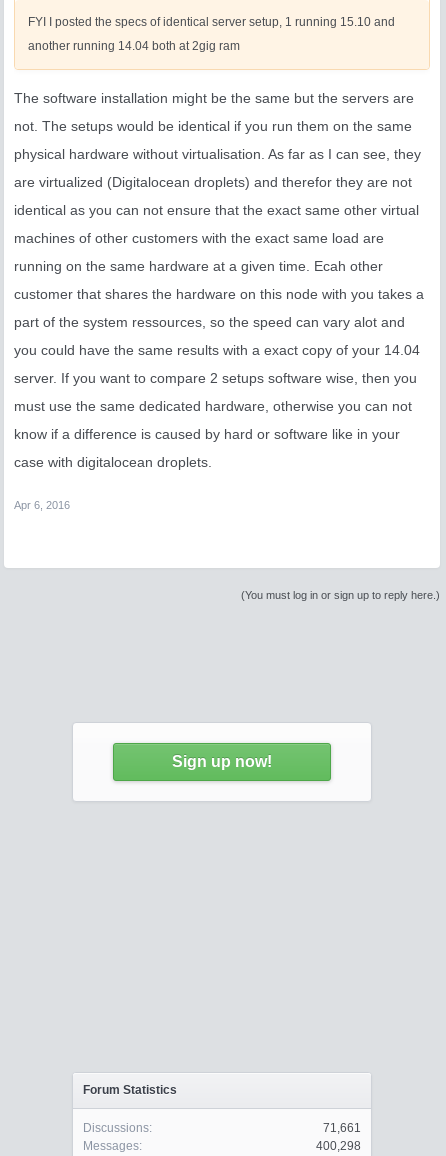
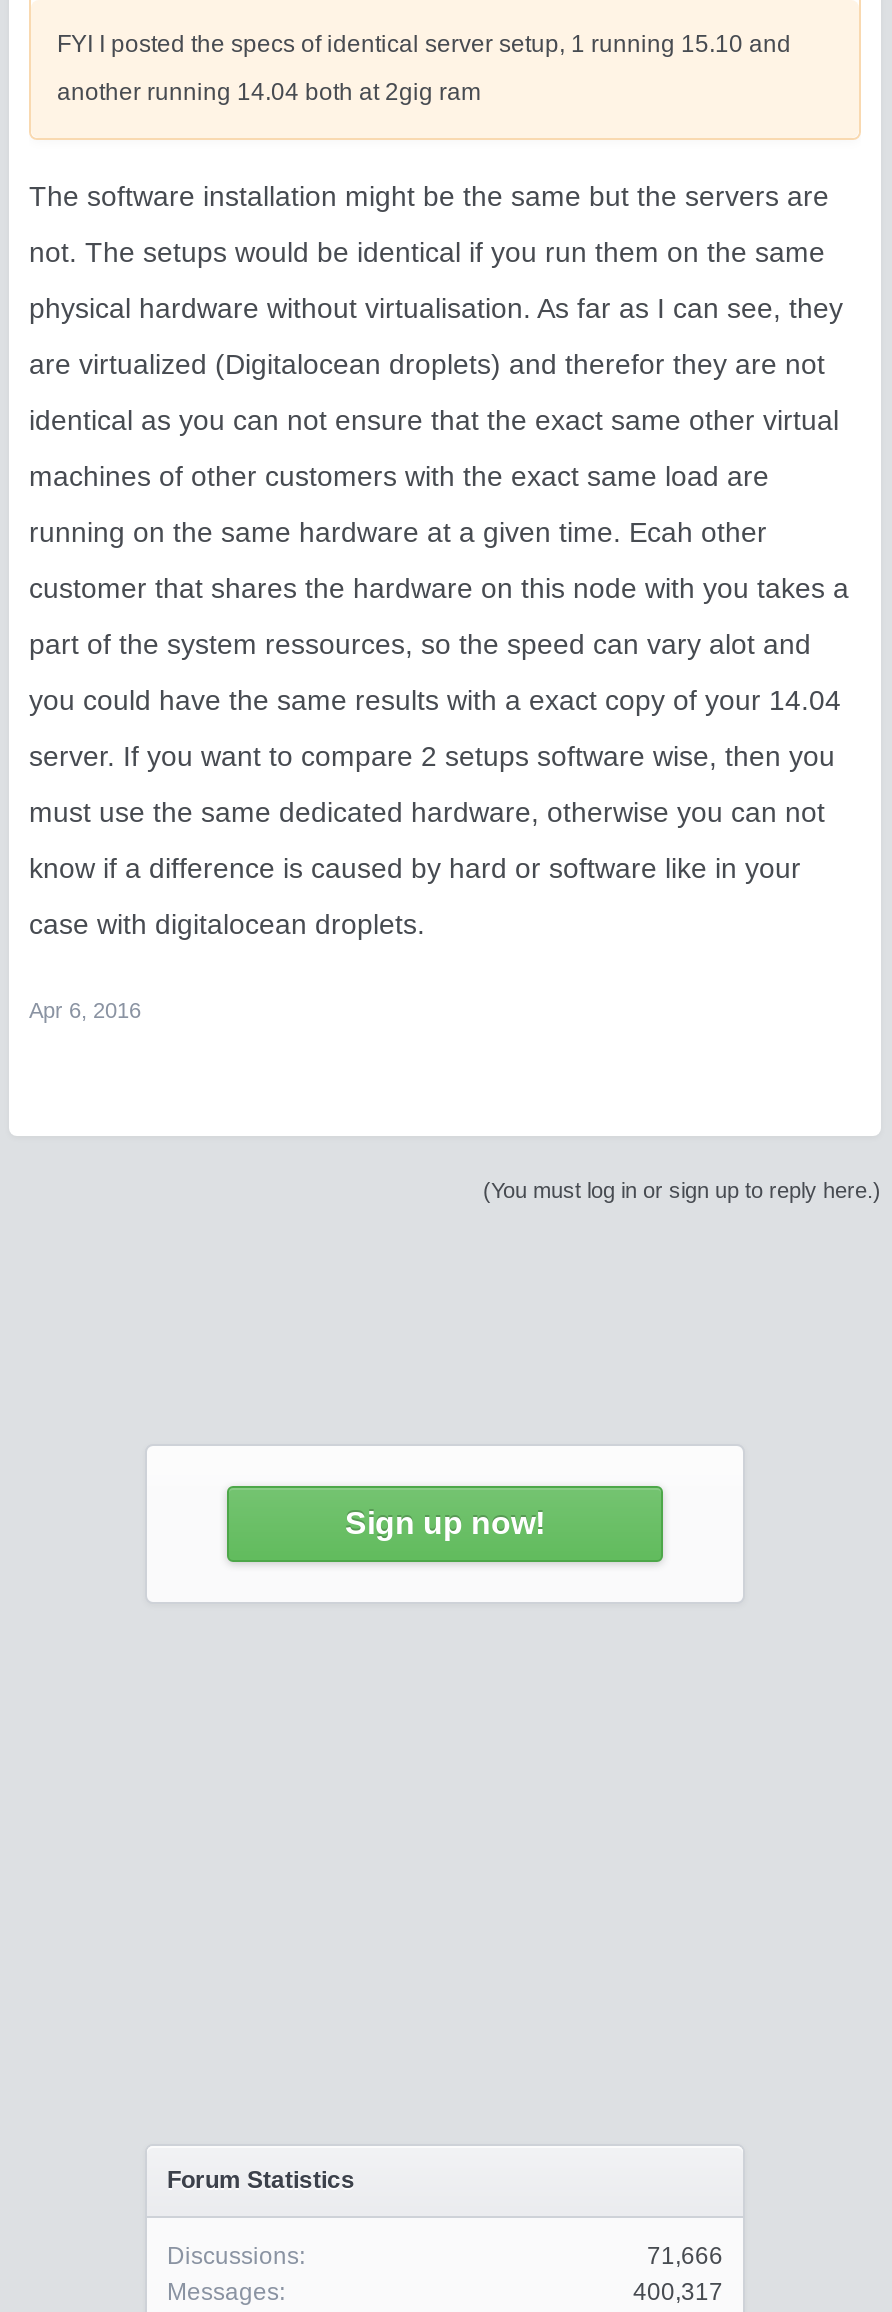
[323,1121,361,1135] 71,661 -> [647,2242,723,2270] 71,666
[316,1139,361,1153] 400,298 -> [633,2278,723,2306] 400,317

